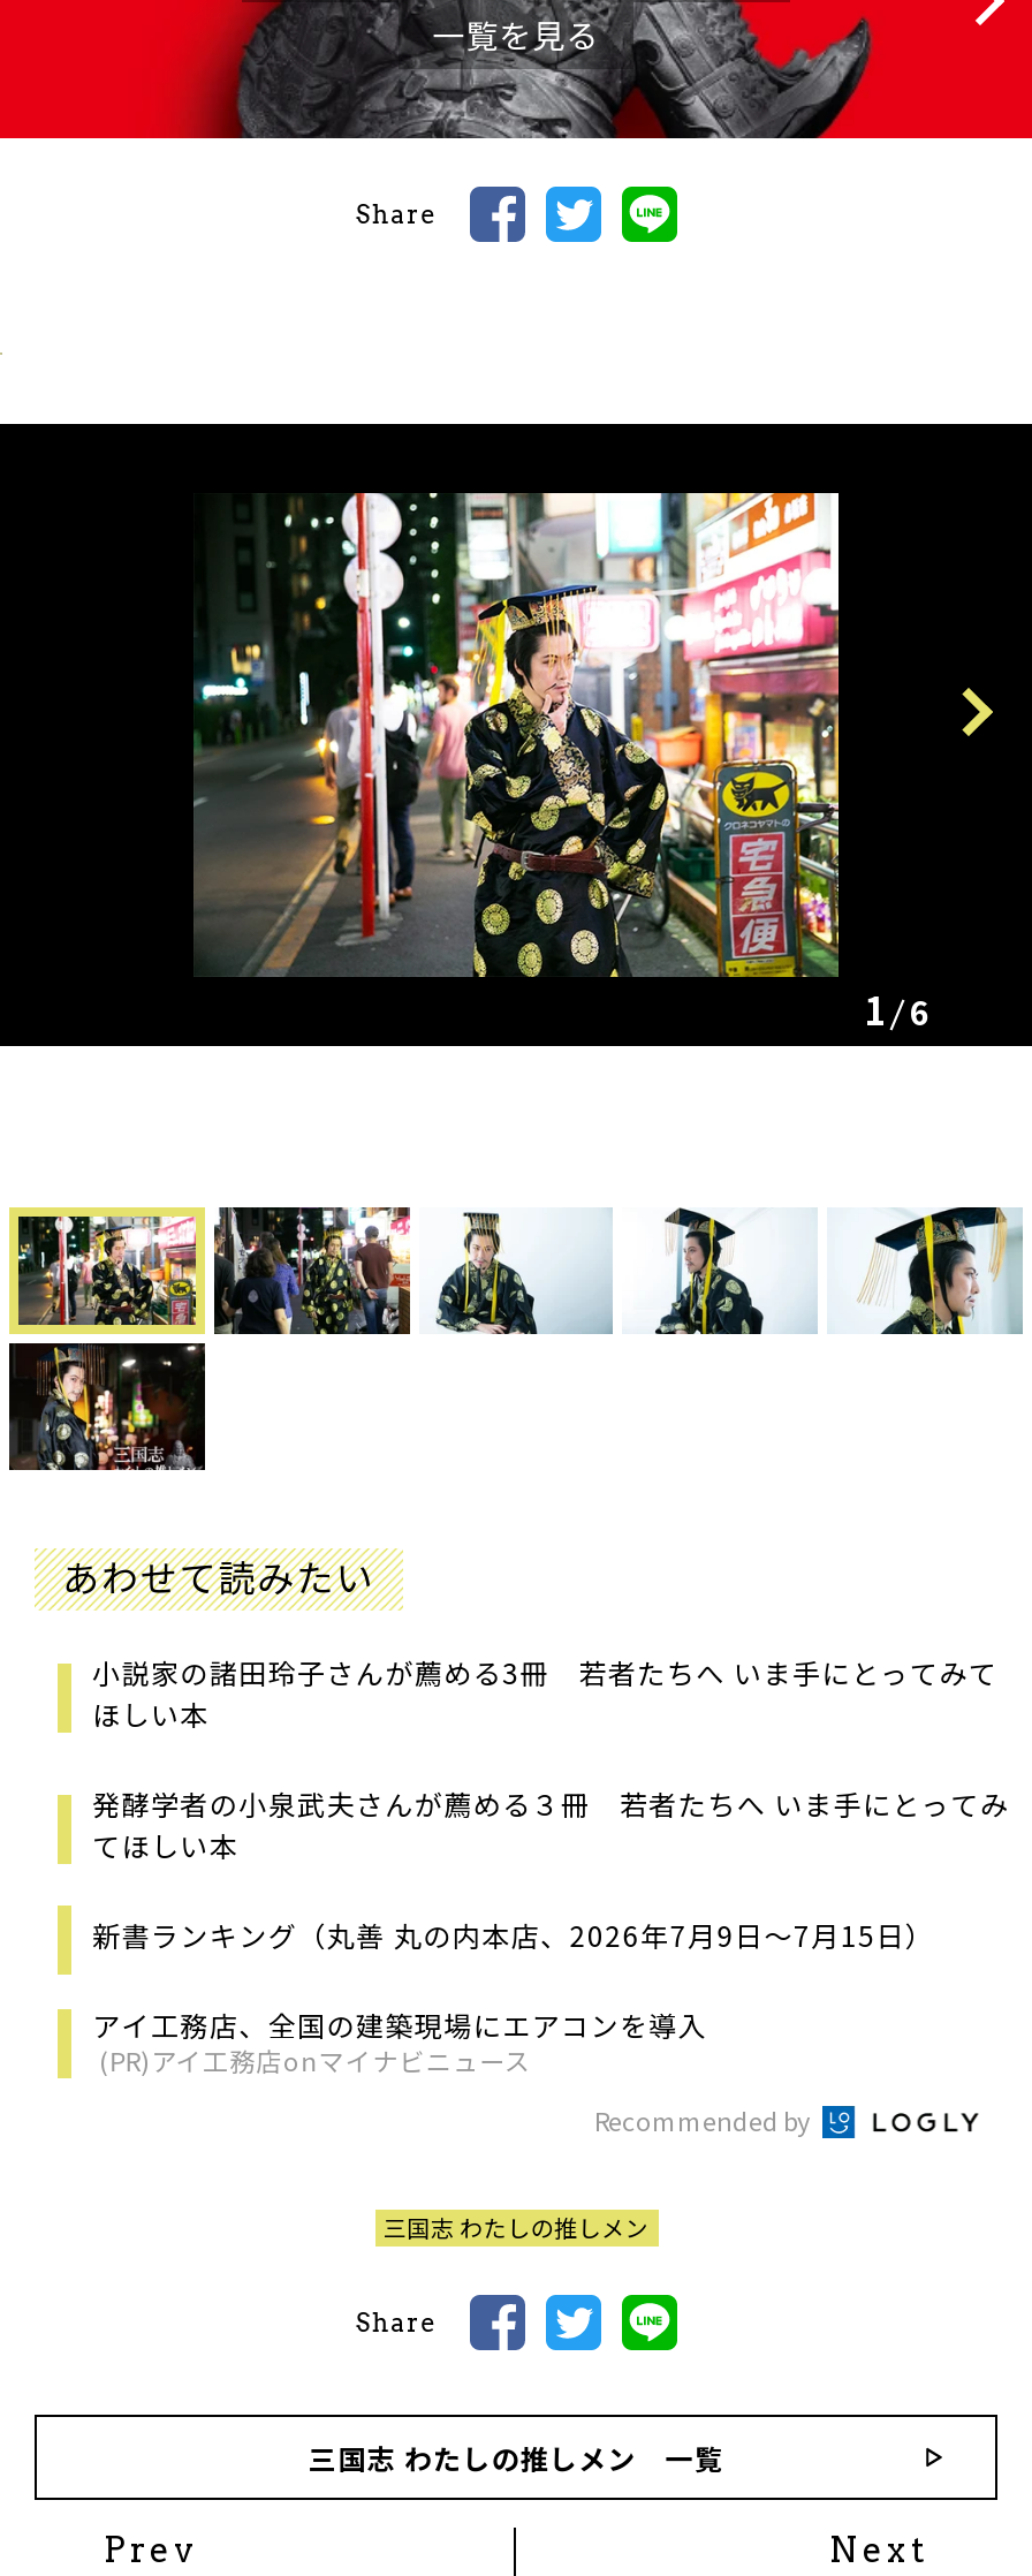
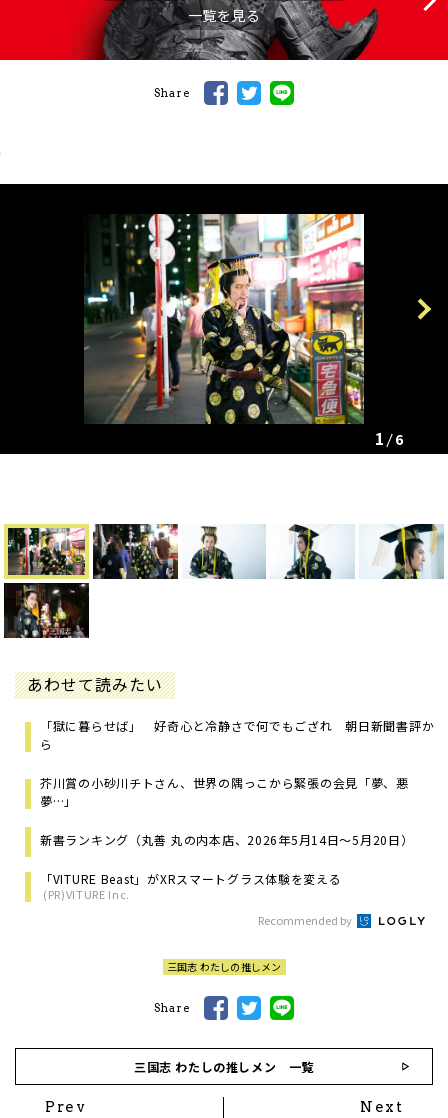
[92,1652,997,1733] 小説家の諸田玲子さんが薦める3冊 若者たちへ いま手にとってみて | ほしい本 -> [40,717,434,752] 「獄に暮らせば」 好奇心と冷静さで何でもござれ 朝日新聞書評か | ら
[92,1783,1009,1864] 発酵学者の小泉武夫さんが薦める３冊 若者たちへ いま手にとってみ | てほしい本 -> [40,774,409,809] 芥川賞の小砂川チトさん、世界の隅っこから緊張の会見「夢、悪 | 夢…」
[92,1915,935,1954] 新書ランキング（丸善 丸の内本店、2026年7月9日～7月15日） -> [40,831,413,848] 新書ランキング（丸善 丸の内本店、2026年5月14日～5月20日）
[92,2005,707,2078] アイ工務店、全国の建築現場にエアコンを導入 | (PR)アイ工務店onマイナビニュース -> [40,870,342,902] 「VITURE Beast」がXRスマートグラス体験を変える | (PR)VITURE Inc.

